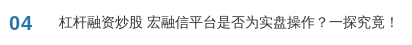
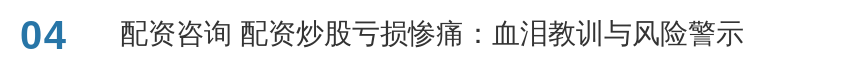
[59,12,399,31] 杠杆融资炒股 宏融信平台是否为实盘操作？一探究竟！ -> [120,13,744,51] 配资咨询 配资炒股亏损惨痛：血泪教训与风险警示

